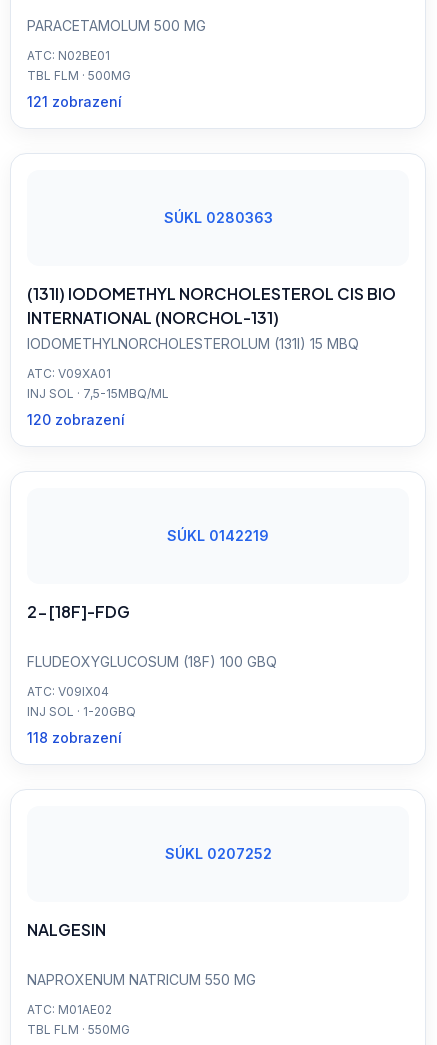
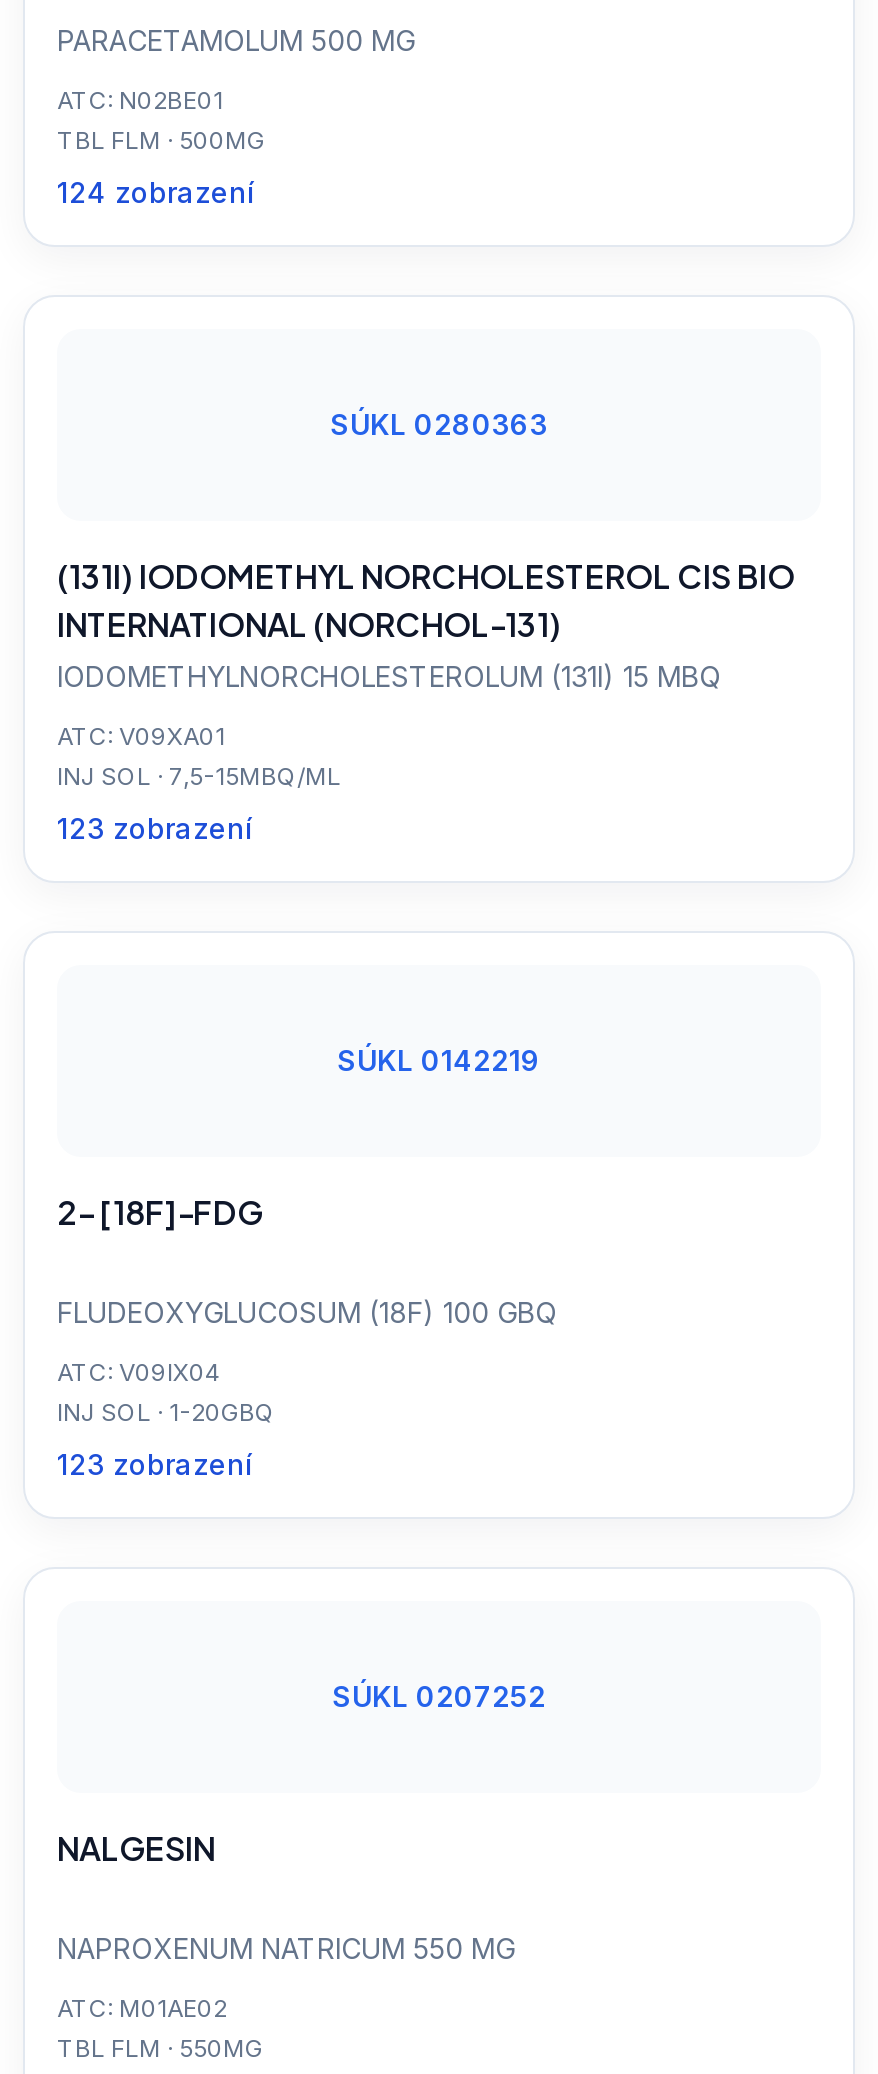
[27,93,122,110] 121 zobrazení -> [57,175,255,209] 124 zobrazení
[27,411,125,428] 120 zobrazení -> [57,811,253,845] 123 zobrazení
[27,729,122,746] 118 zobrazení -> [57,1447,253,1481] 123 zobrazení

